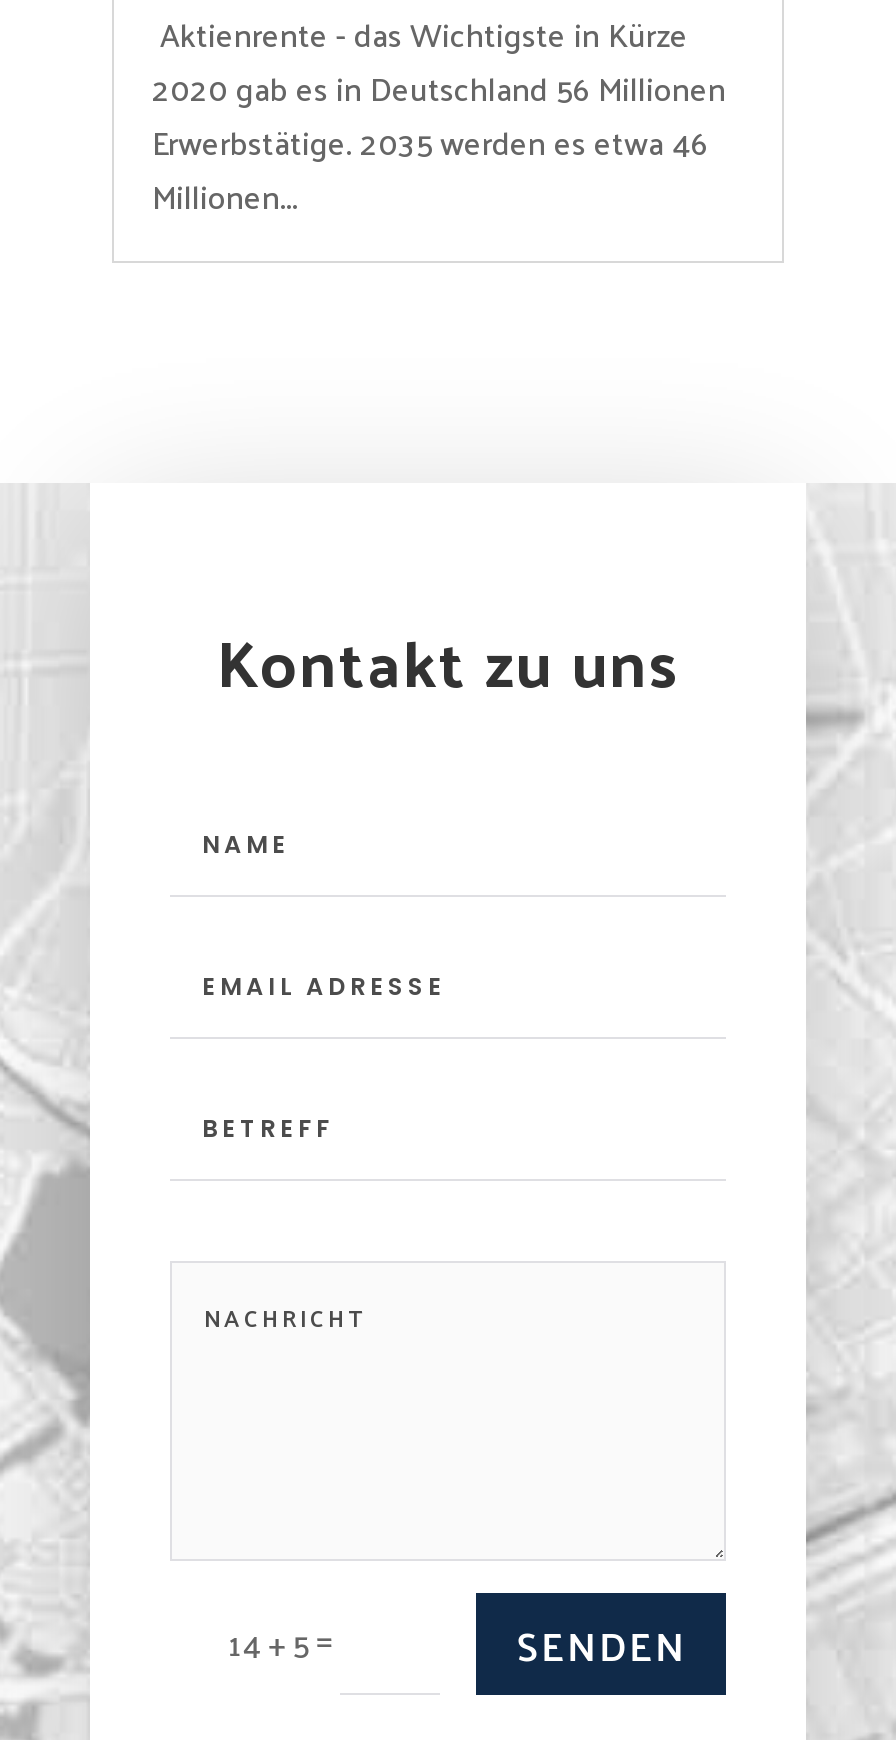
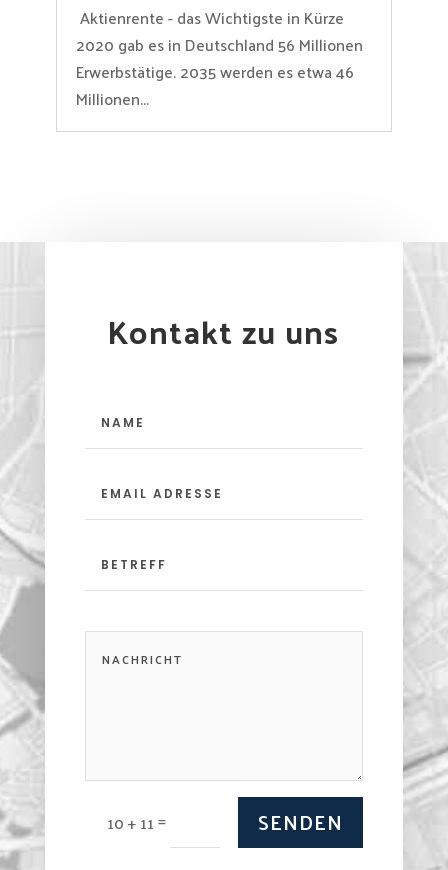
[228,1609,340,1673] 14 + 5= -> [107,805,170,836] 10 + 11=

